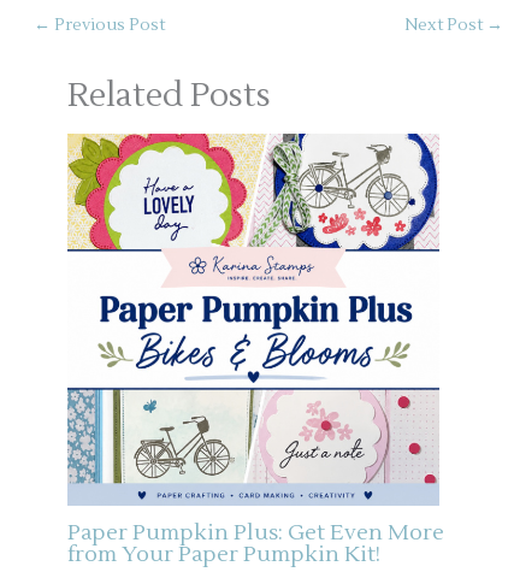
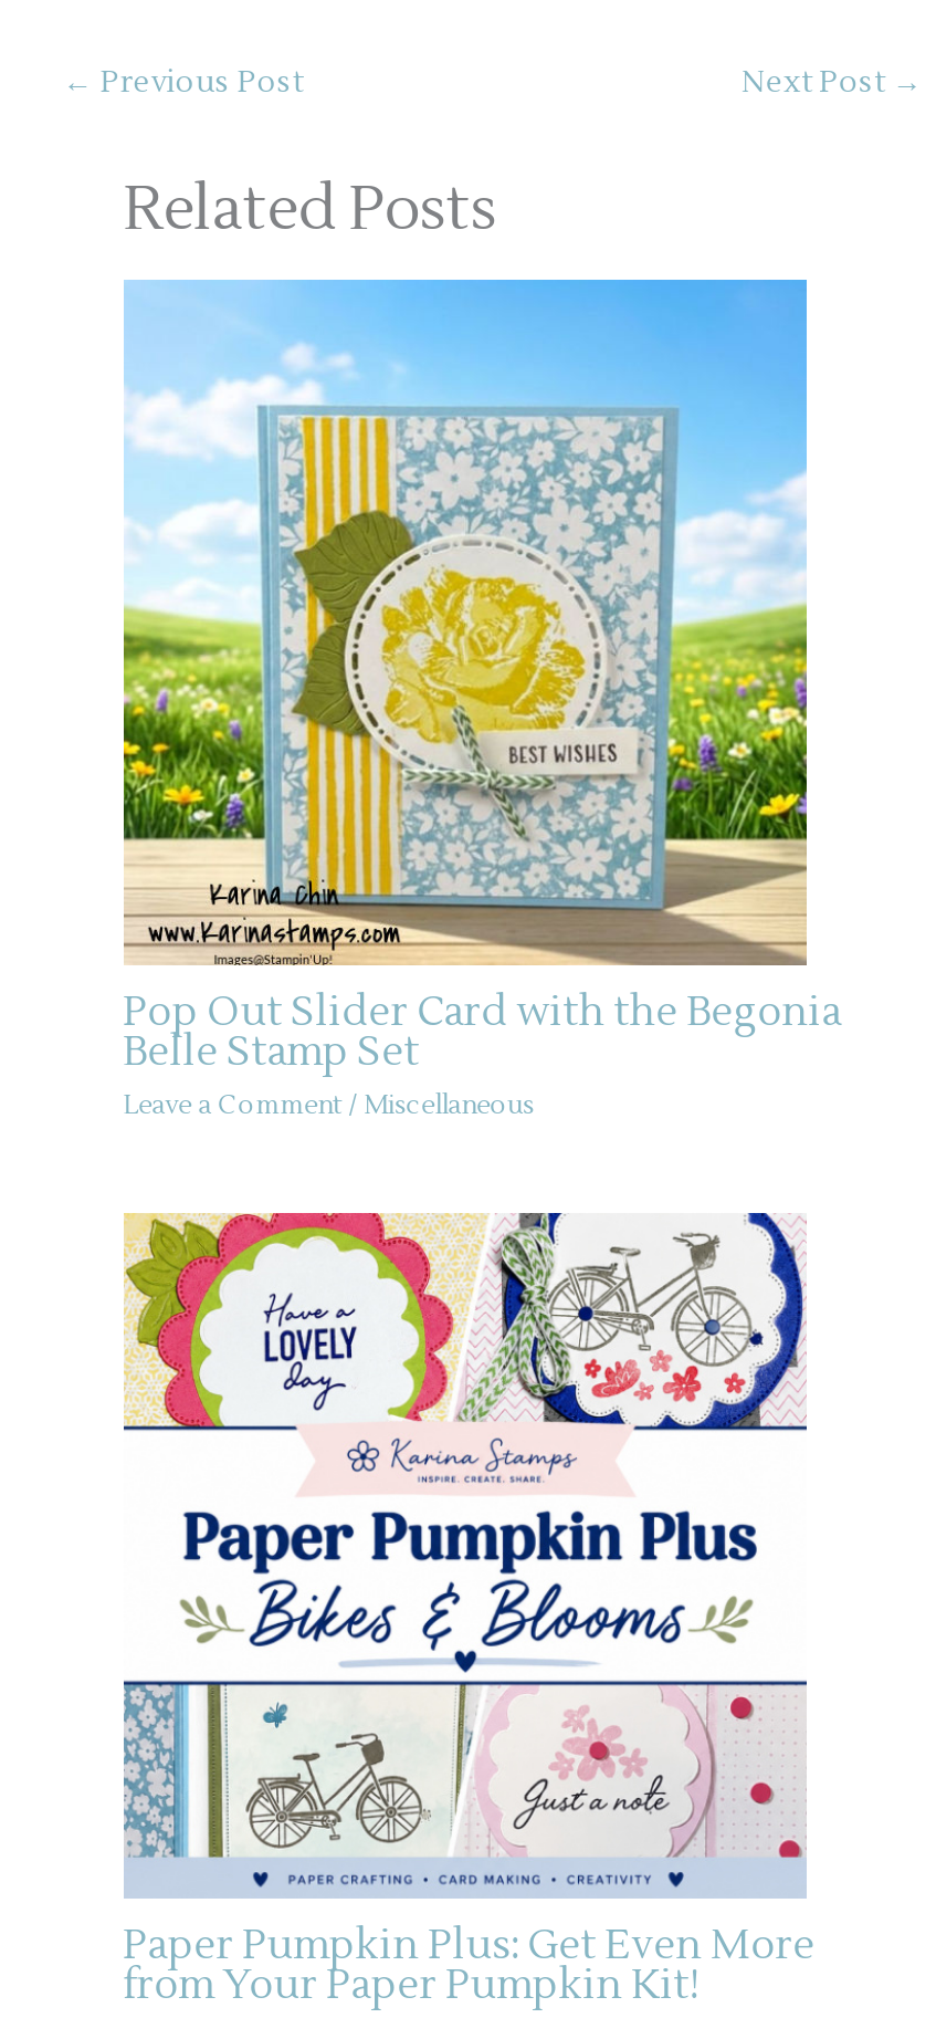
none -> [122,278,841,1122] [image] | Pop Out Slider Card with the Begonia | Belle Stamp Set | Leave a Comment / Miscellaneous

